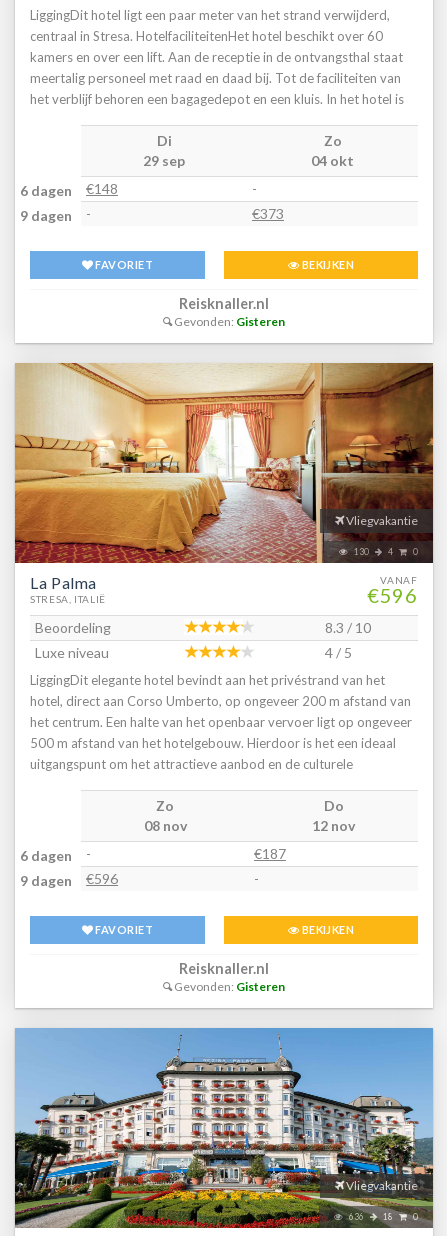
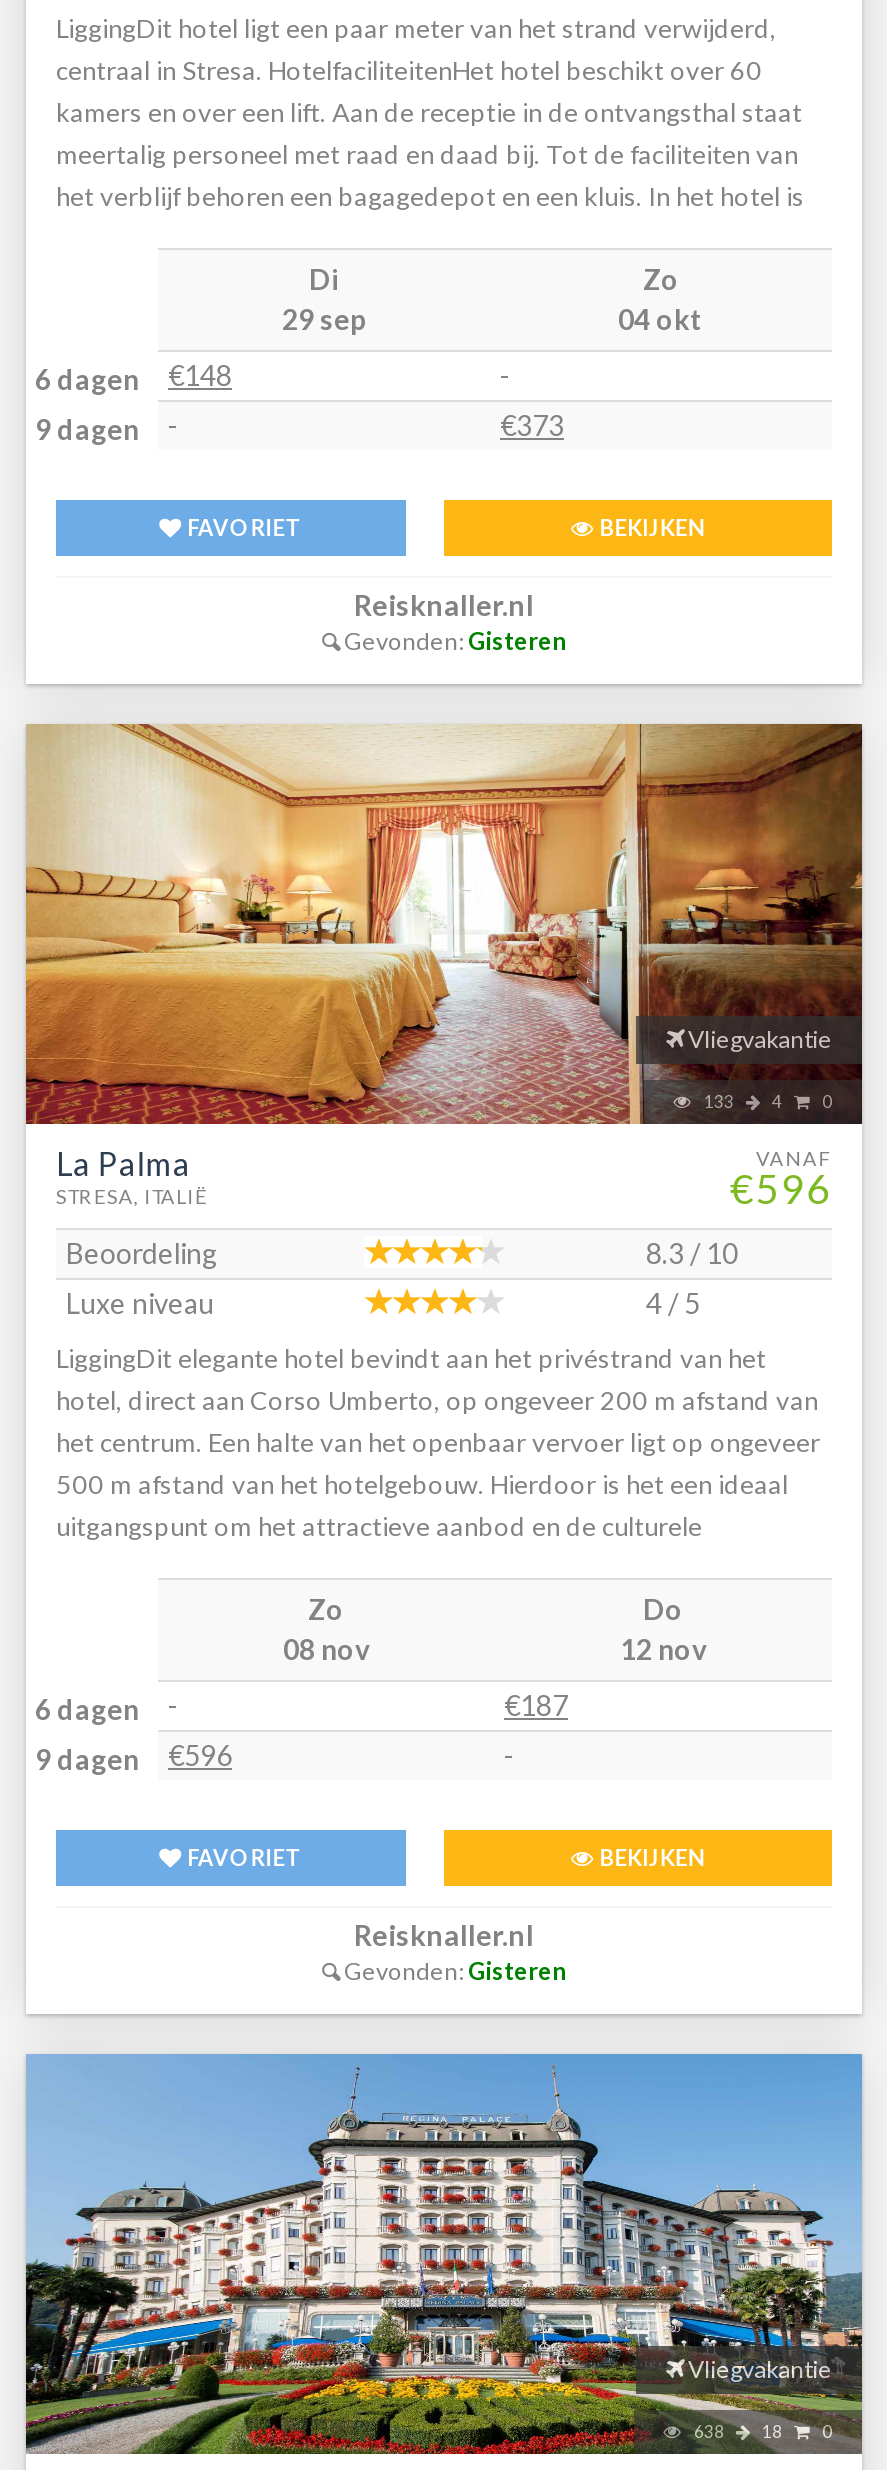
[348,547,418,557] 130 4 0 -> [692,1092,832,1112] 133 4 0
[343,1212,418,1222] 636 18 0 -> [682,2422,832,2442] 638 18 0

